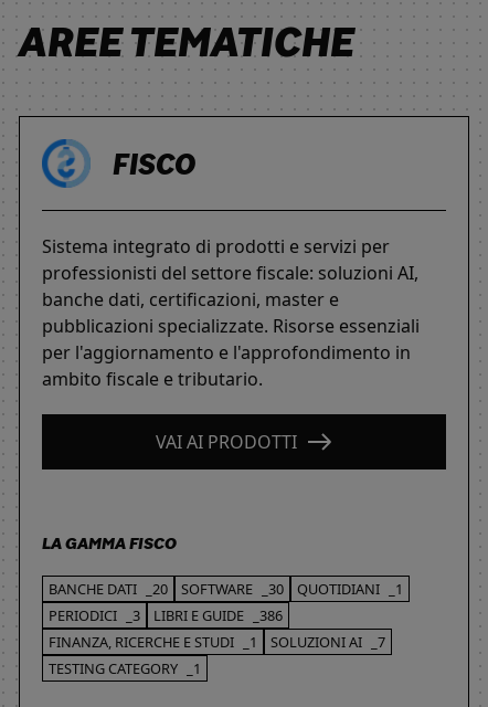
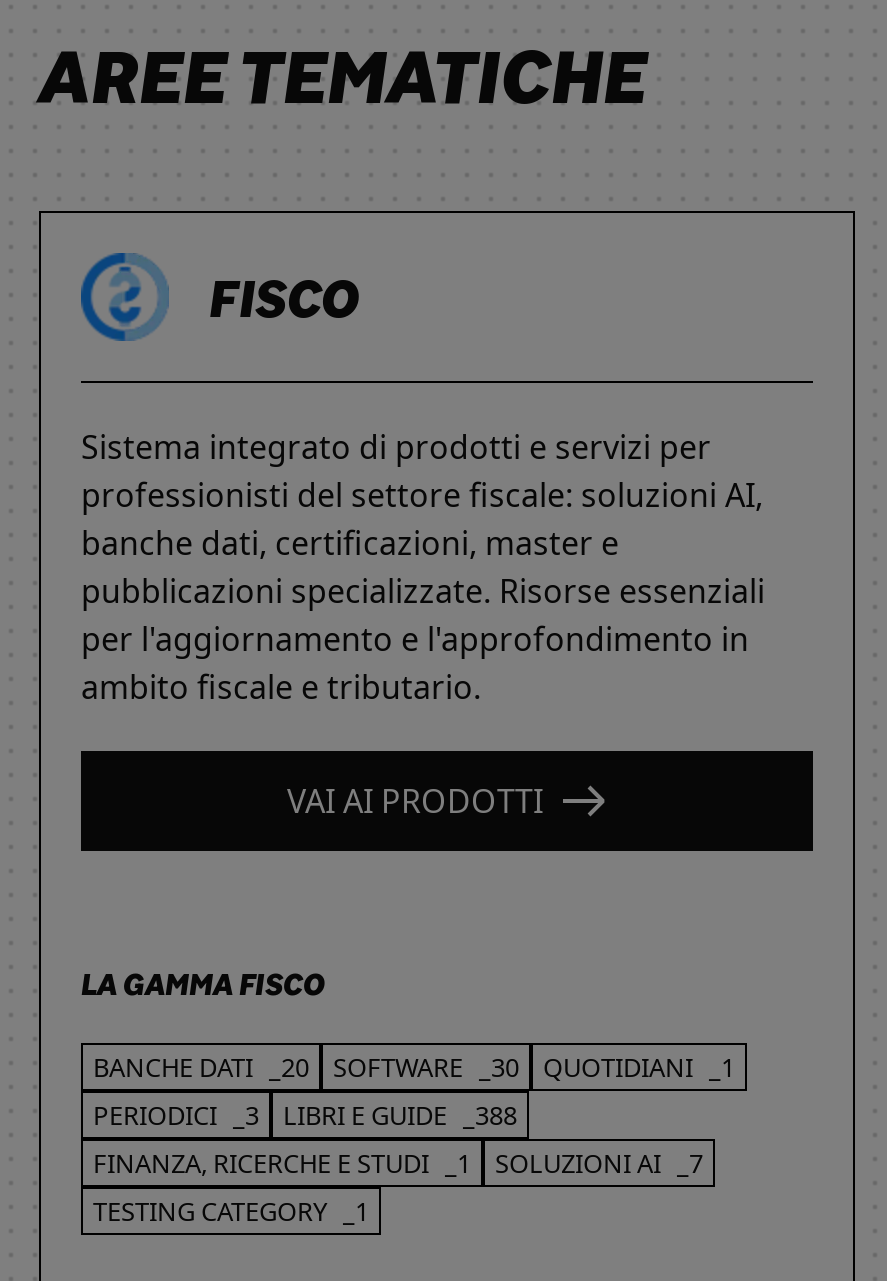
[49,605,283,625] PERIODICI _3 LIBRI E GUIDE _386 -> [93,1096,517,1132] PERIODICI _3 LIBRI E GUIDE _388

